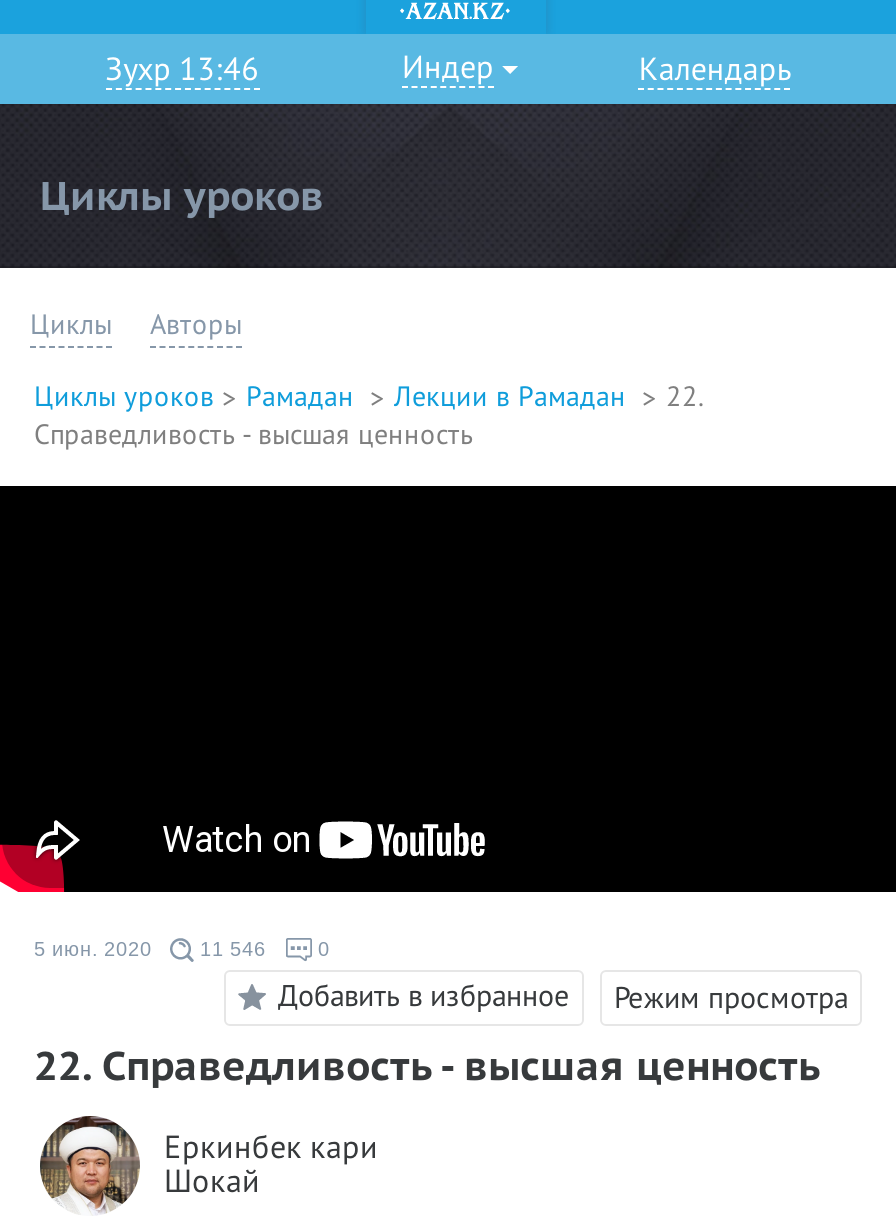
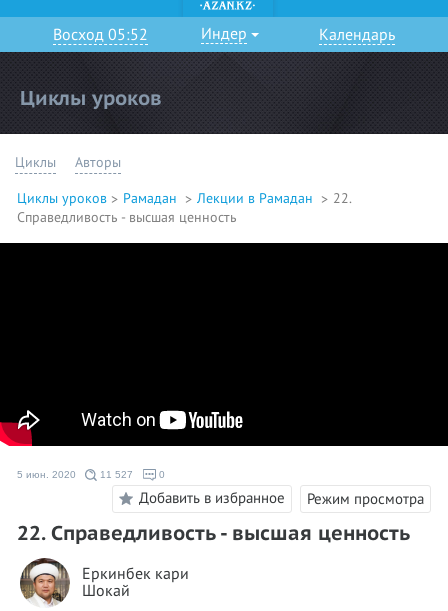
[105,52,259,88] Зухр 13:46 -> [53,26,148,44] Восход 05:52
[34,937,266,959] 5 июн. 2020 11 546 -> [17,468,133,479] 5 июн. 2020 11 527

